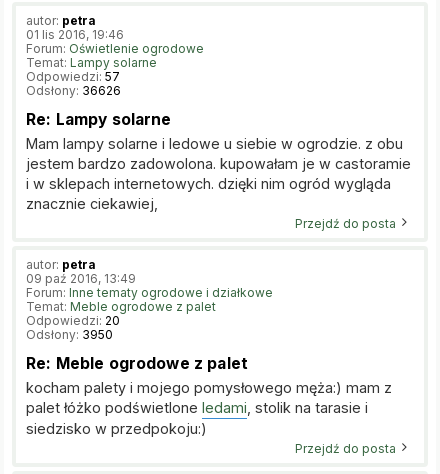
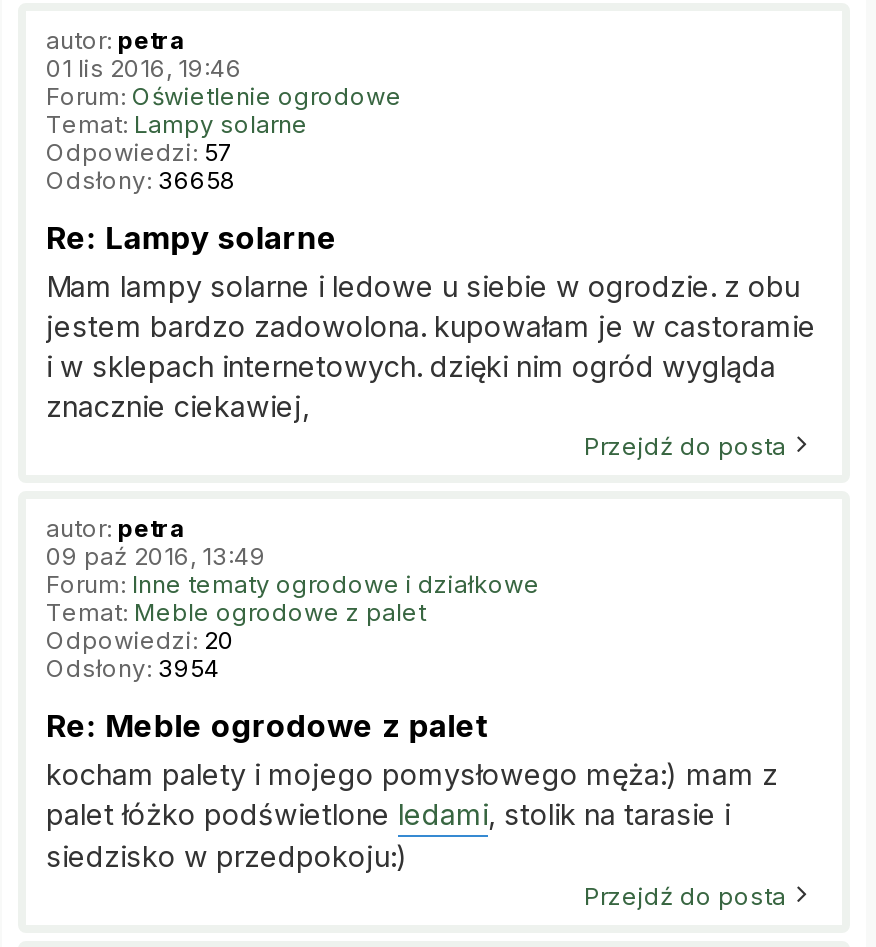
[26,83,121,98] Odsłony: 36626 -> [46,166,236,196] Odsłony: 36658
[26,327,113,342] Odsłony: 3950 -> [46,653,220,683] Odsłony: 3954

